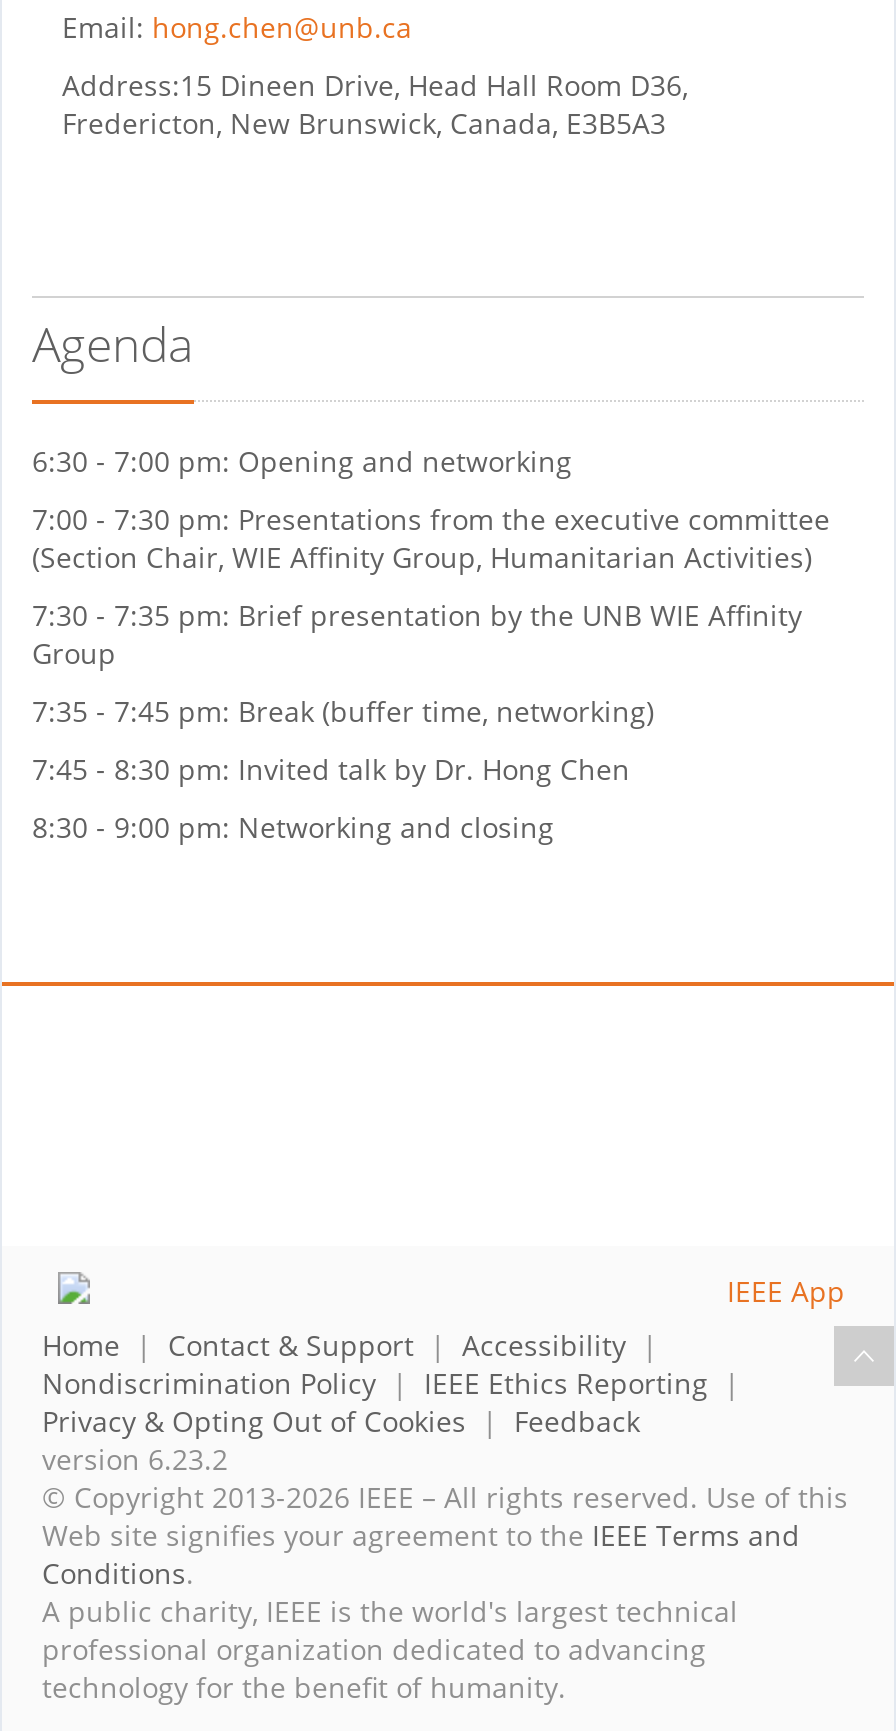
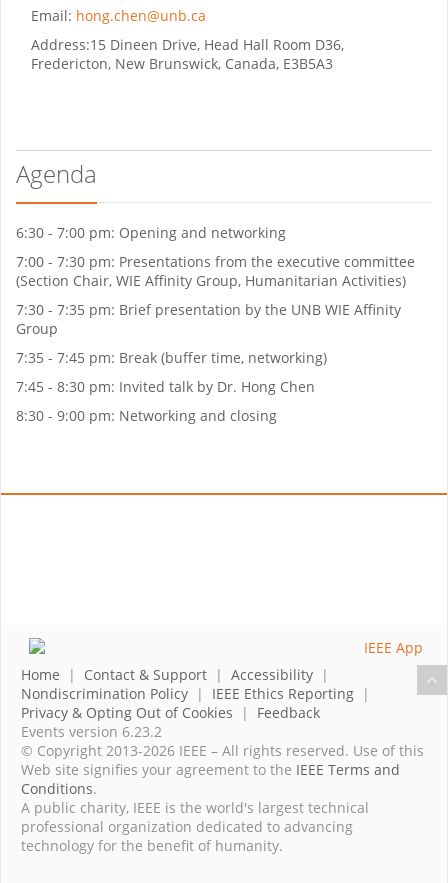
[42,1441,228,1479] version 6.23.2 -> [21,722,162,741] Events version 6.23.2

